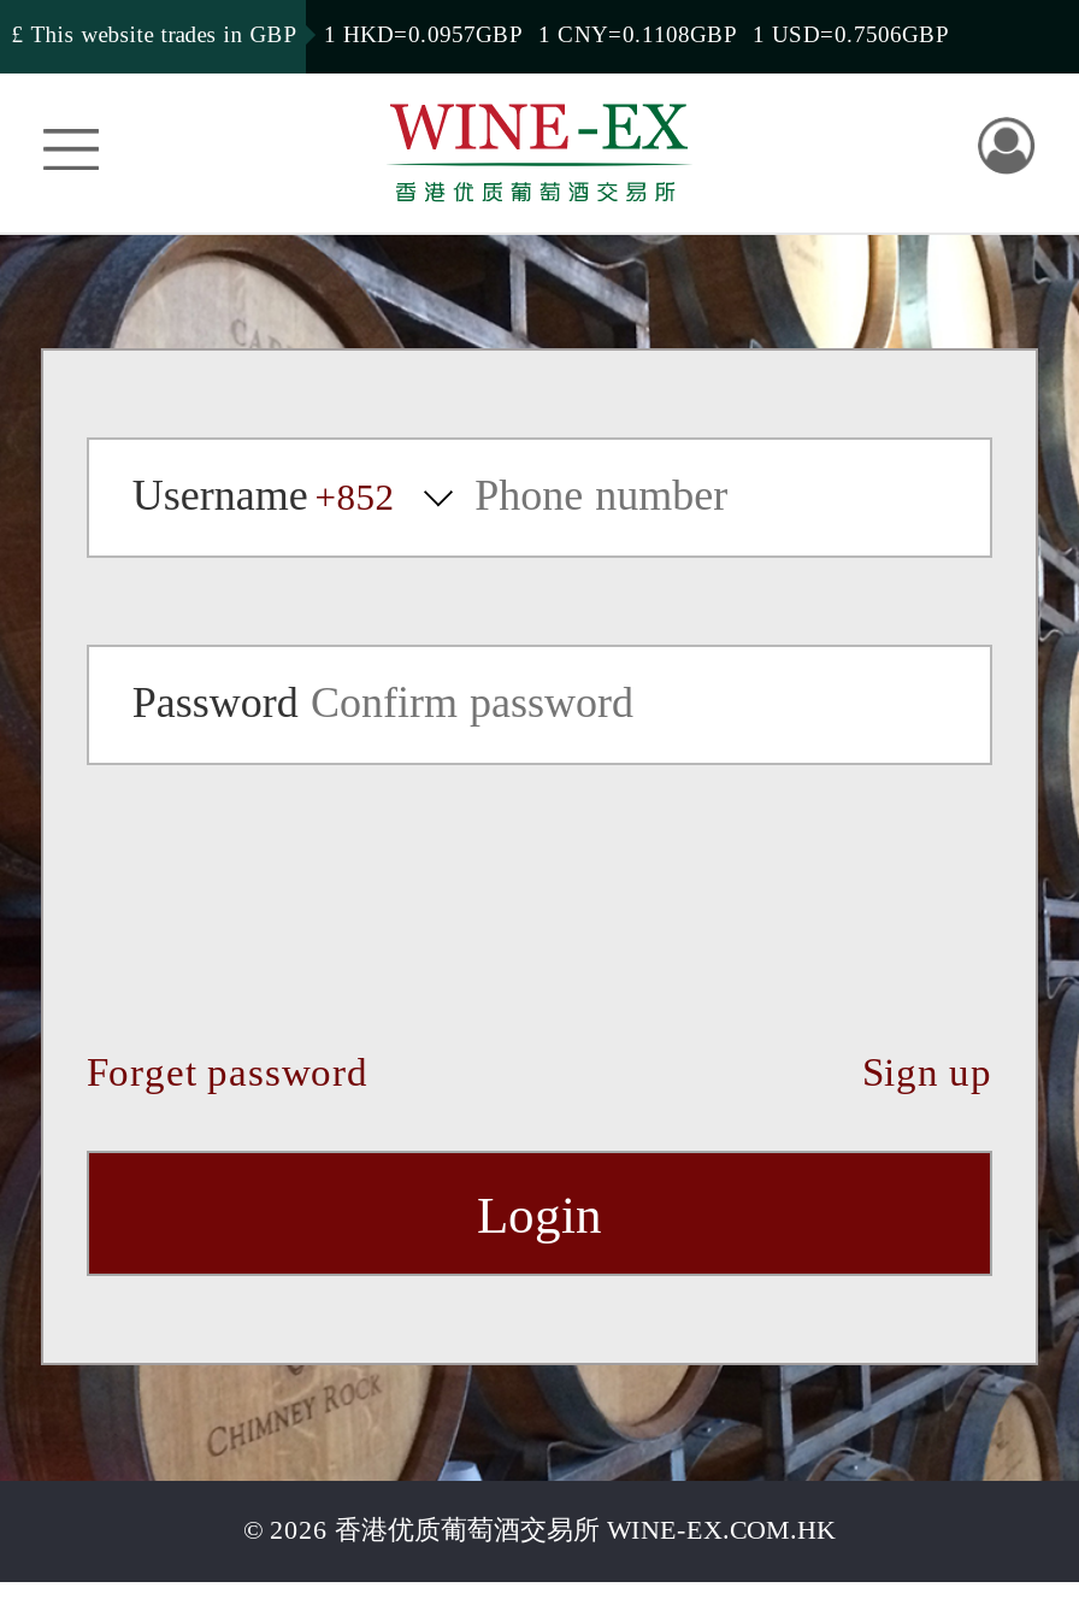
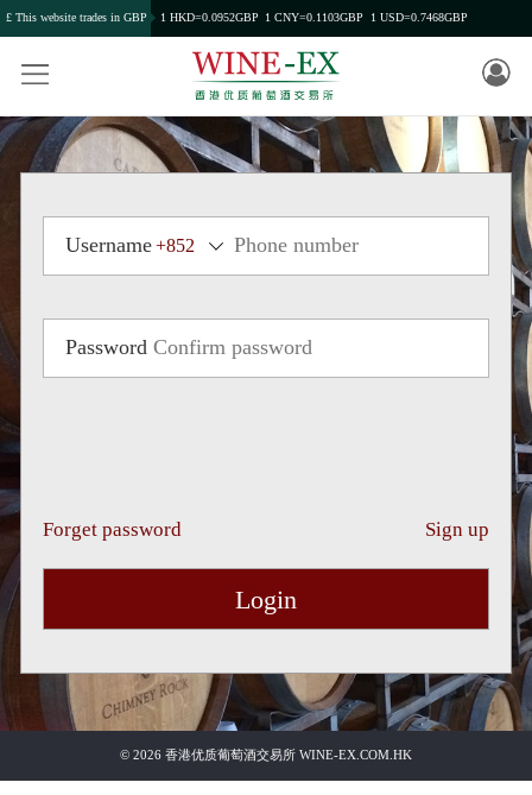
[324,20,950,47] 1 HKD=0.0957GBP 1 CNY=0.1108GBP 1 USD=0.7506GBP -> [160,11,468,24] 1 HKD=0.0952GBP 1 CNY=0.1103GBP 1 USD=0.7468GBP

